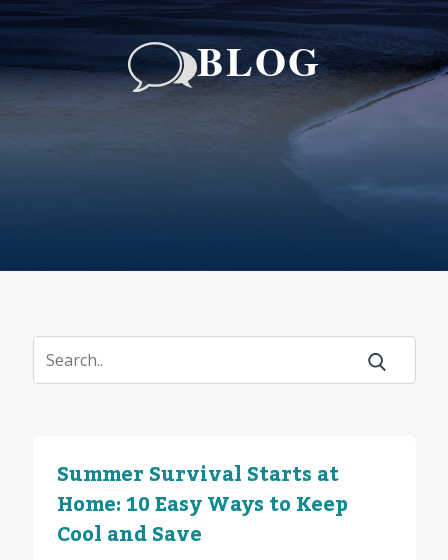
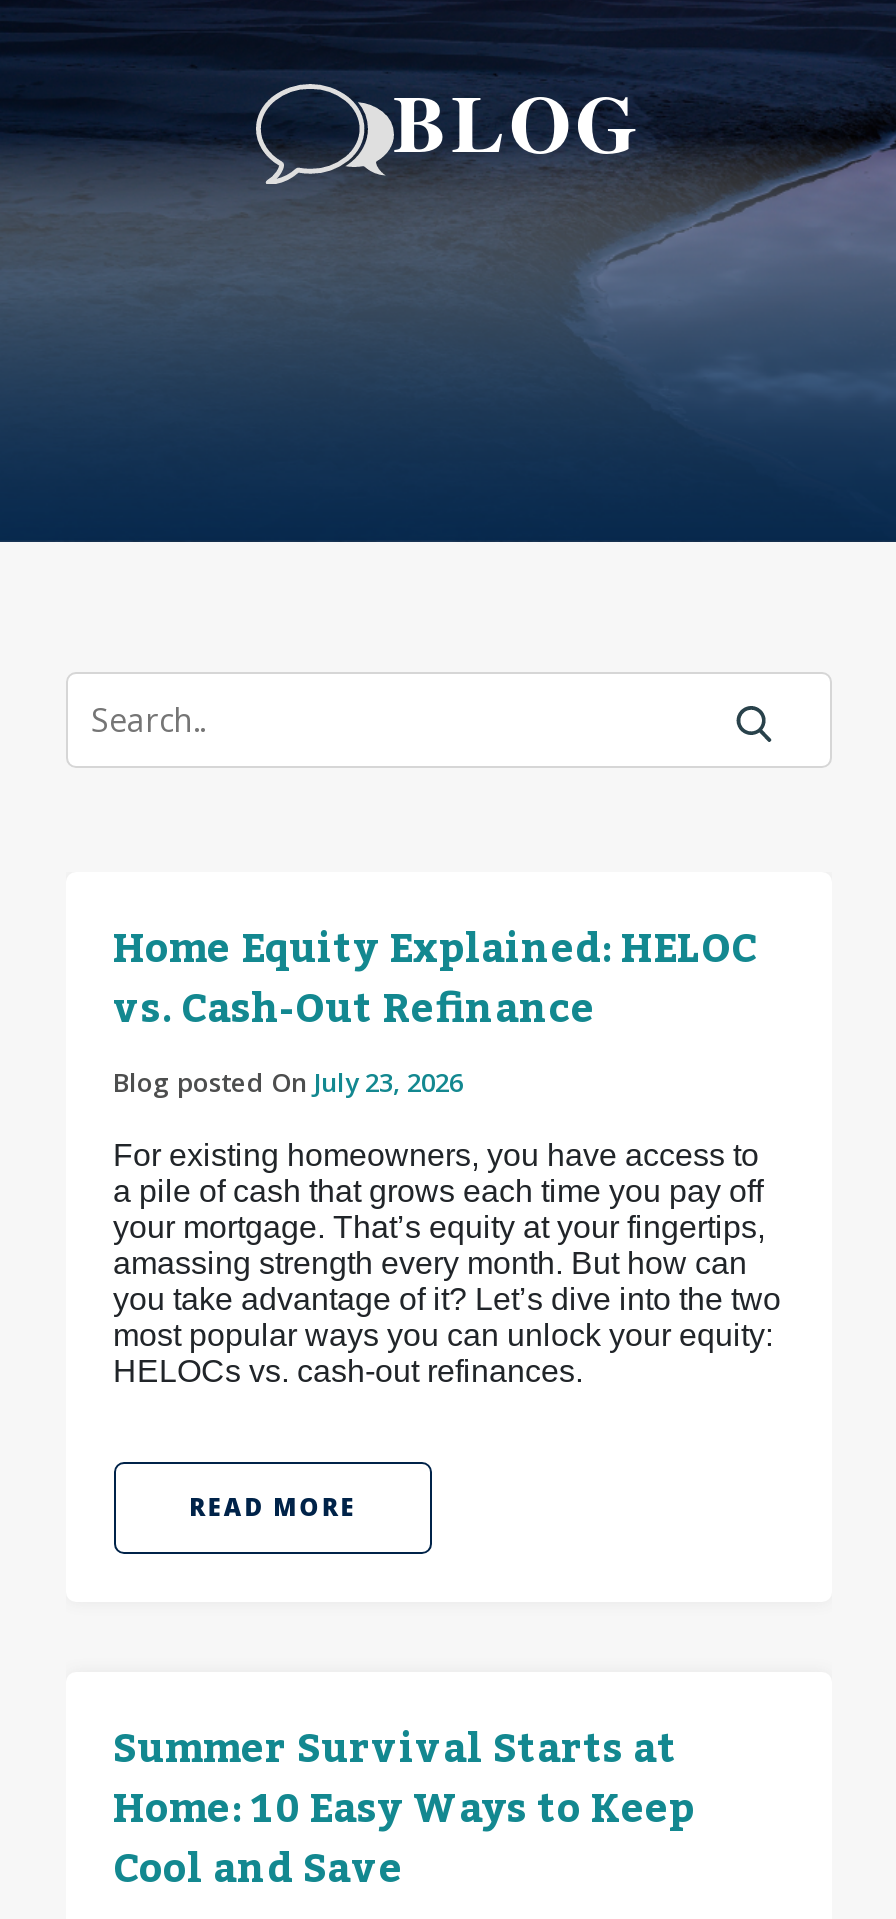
none -> [113,909,781,1387] Home Equity Explained: HELOC | vs. Cash-Out Refinance | Blog posted On July 23, 2026 | For existing homeowners, you have access to | a pile of cash that grows each time you pay off | your mortgage. That’s equity at your fingertips, | amassing strength every month. But how can | you take advantage of it? Let’s dive into the two | most popular ways you can unlock your equity: | HELOCs vs. cash-out refinances.
none -> [189,1489,357,1523] READ MORE

